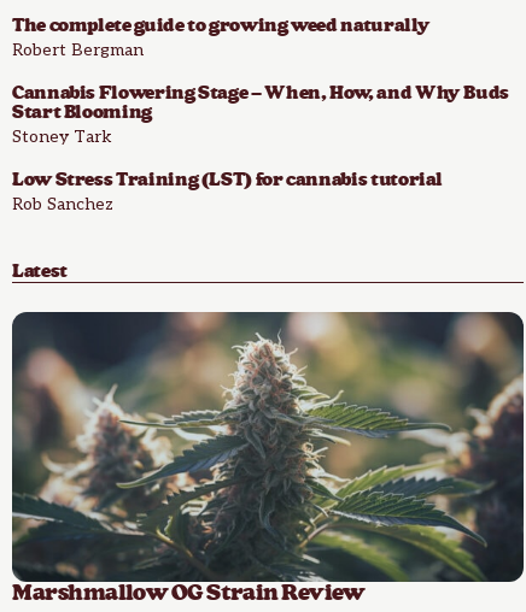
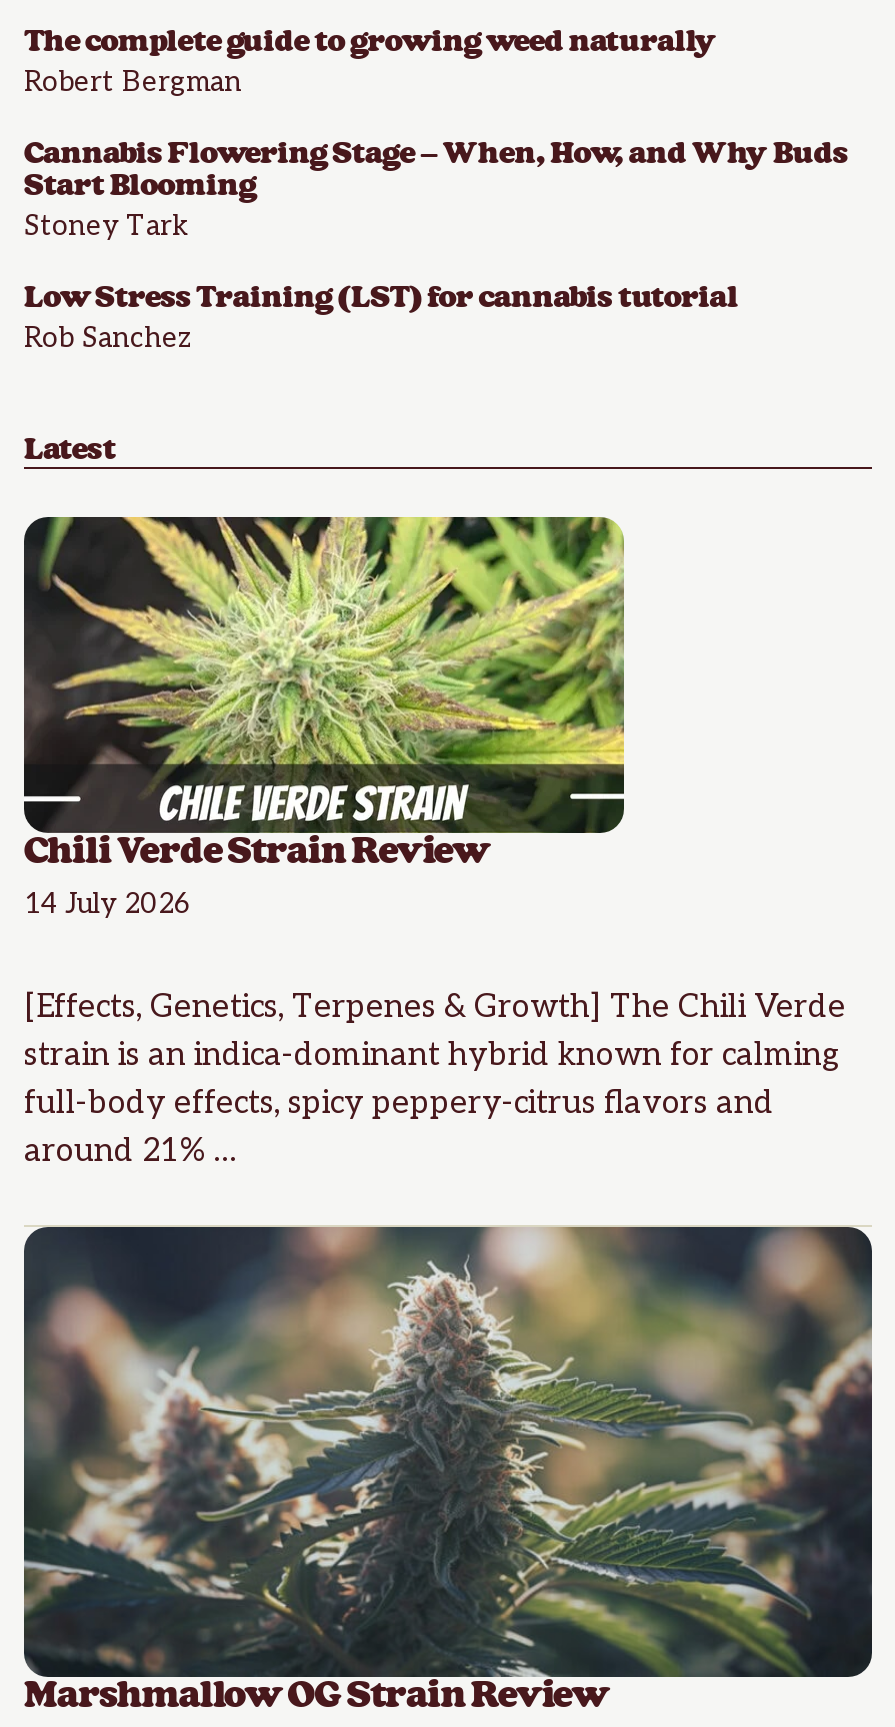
none -> [24,515,846,1171] [image] | Chili Verde Strain Review | 14 July 2026 | [Effects, Genetics, Terpenes & Growth] The Chili Verde | strain is an indica-dominant hybrid known for calming | full-body effects, spicy peppery-citrus flavors and | around 21% …

